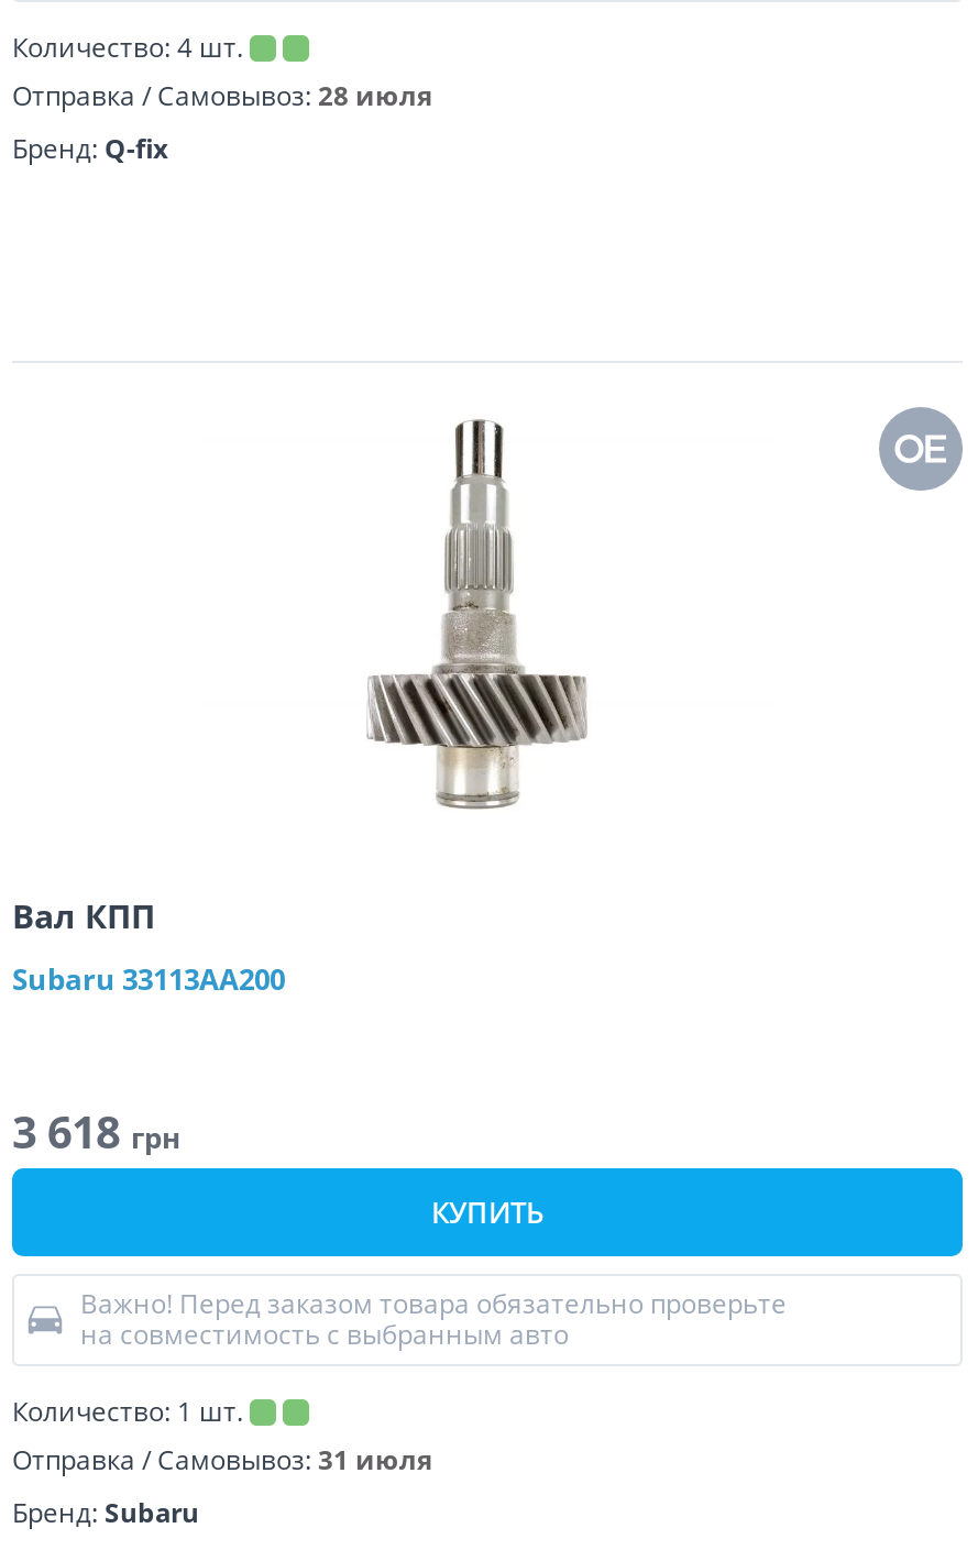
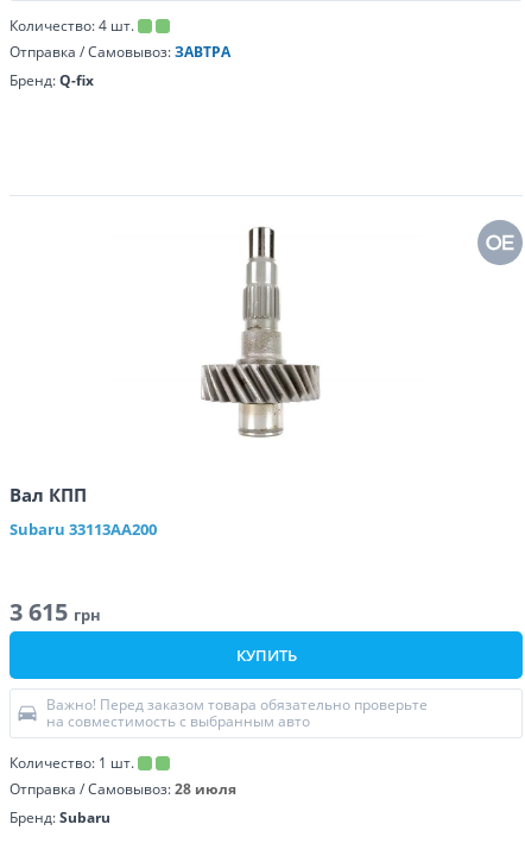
moved [12,77,432,114] -> [10,779,236,799]: Отправка / Самовывоз: 28 июля
none -> [10,42,230,62] Отправка / Самовывоз: ЗАВТРА
[12,1102,182,1162] 3 618 грн -> [10,596,101,628] 3 615 грн
[12,1441,432,1478] Отправка / Самовывоз: 31 июля -> none

